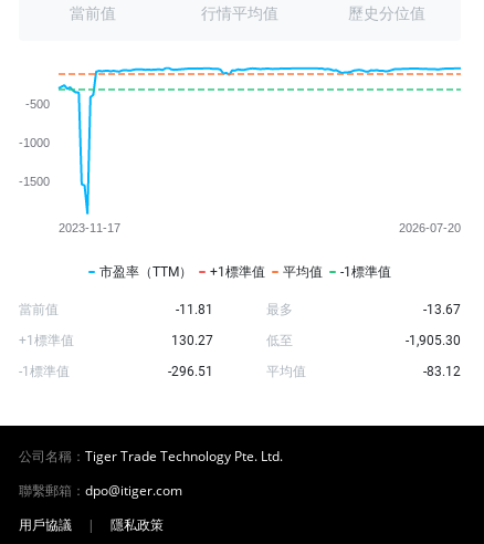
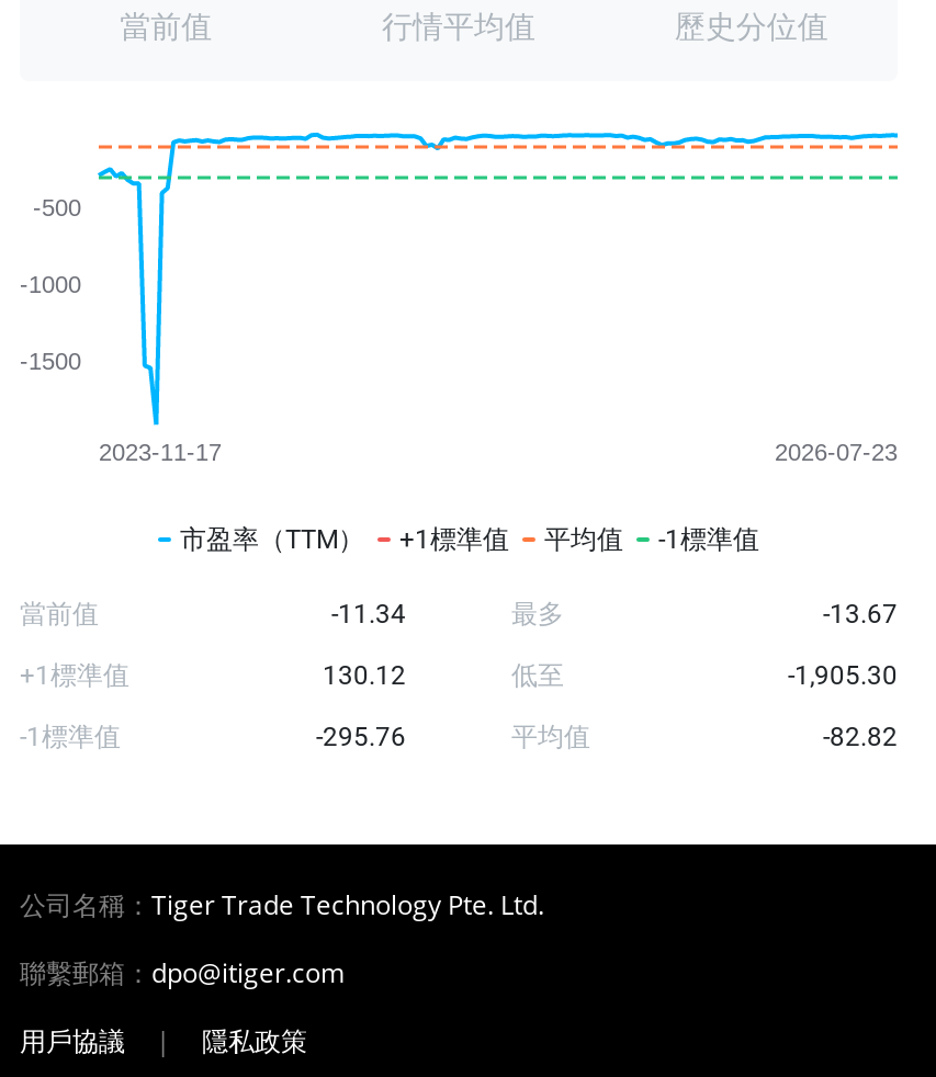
[176,302,213,317] -11.81 -> [331,598,406,629] -11.34
[171,332,213,348] 130.27 -> [323,660,406,690] 130.12
[168,363,213,379] -296.51 -> [316,721,406,752] -295.76
[423,363,461,379] -83.12 -> [823,721,898,752] -82.82

